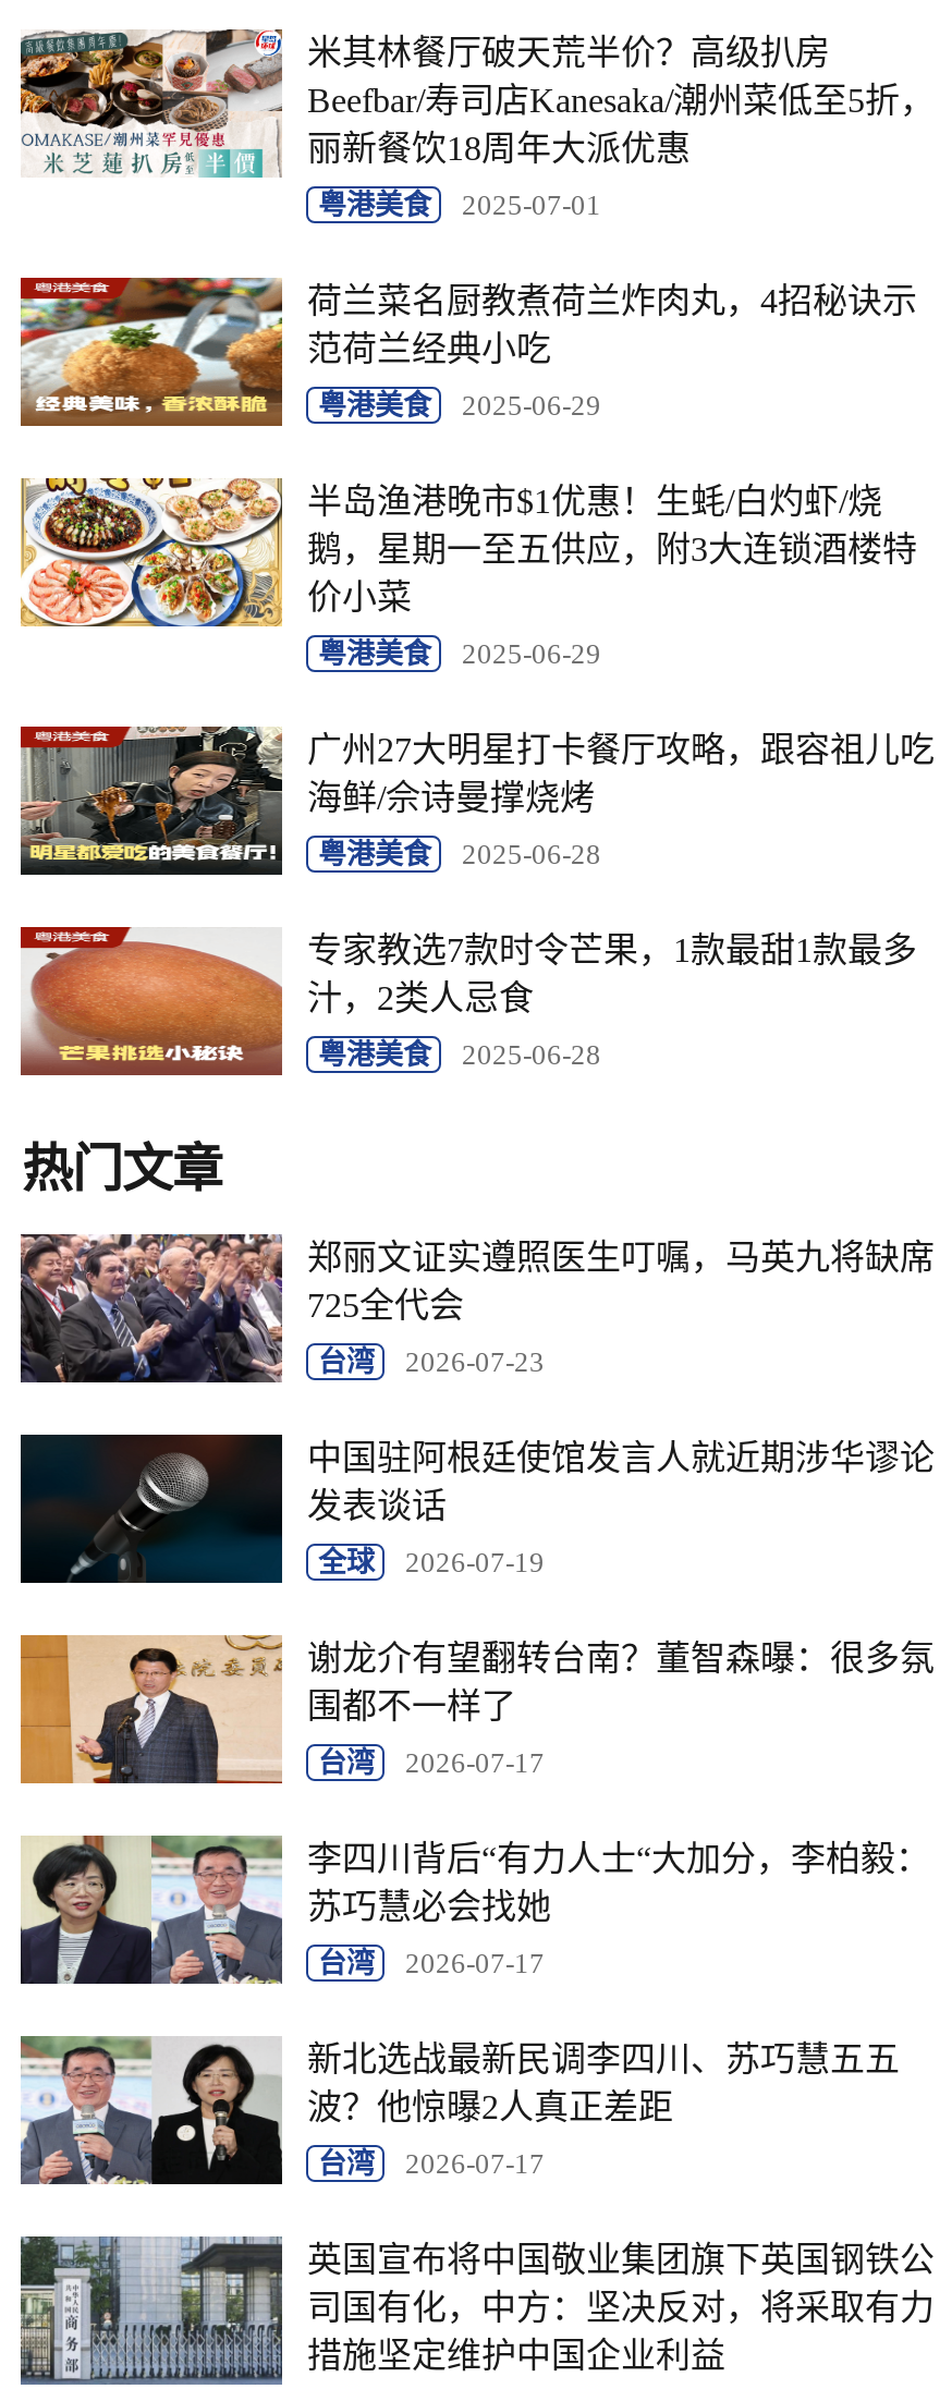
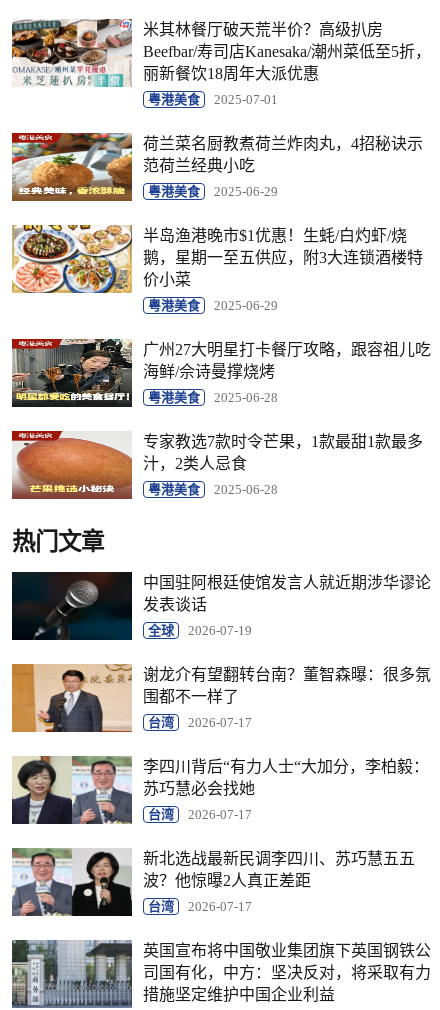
[19,1232,934,1385] [image] | 郑丽文证实遵照医生叮嘱，马英九将缺席 | 725全代会 | 台湾 | 2026-07-23 -> none

